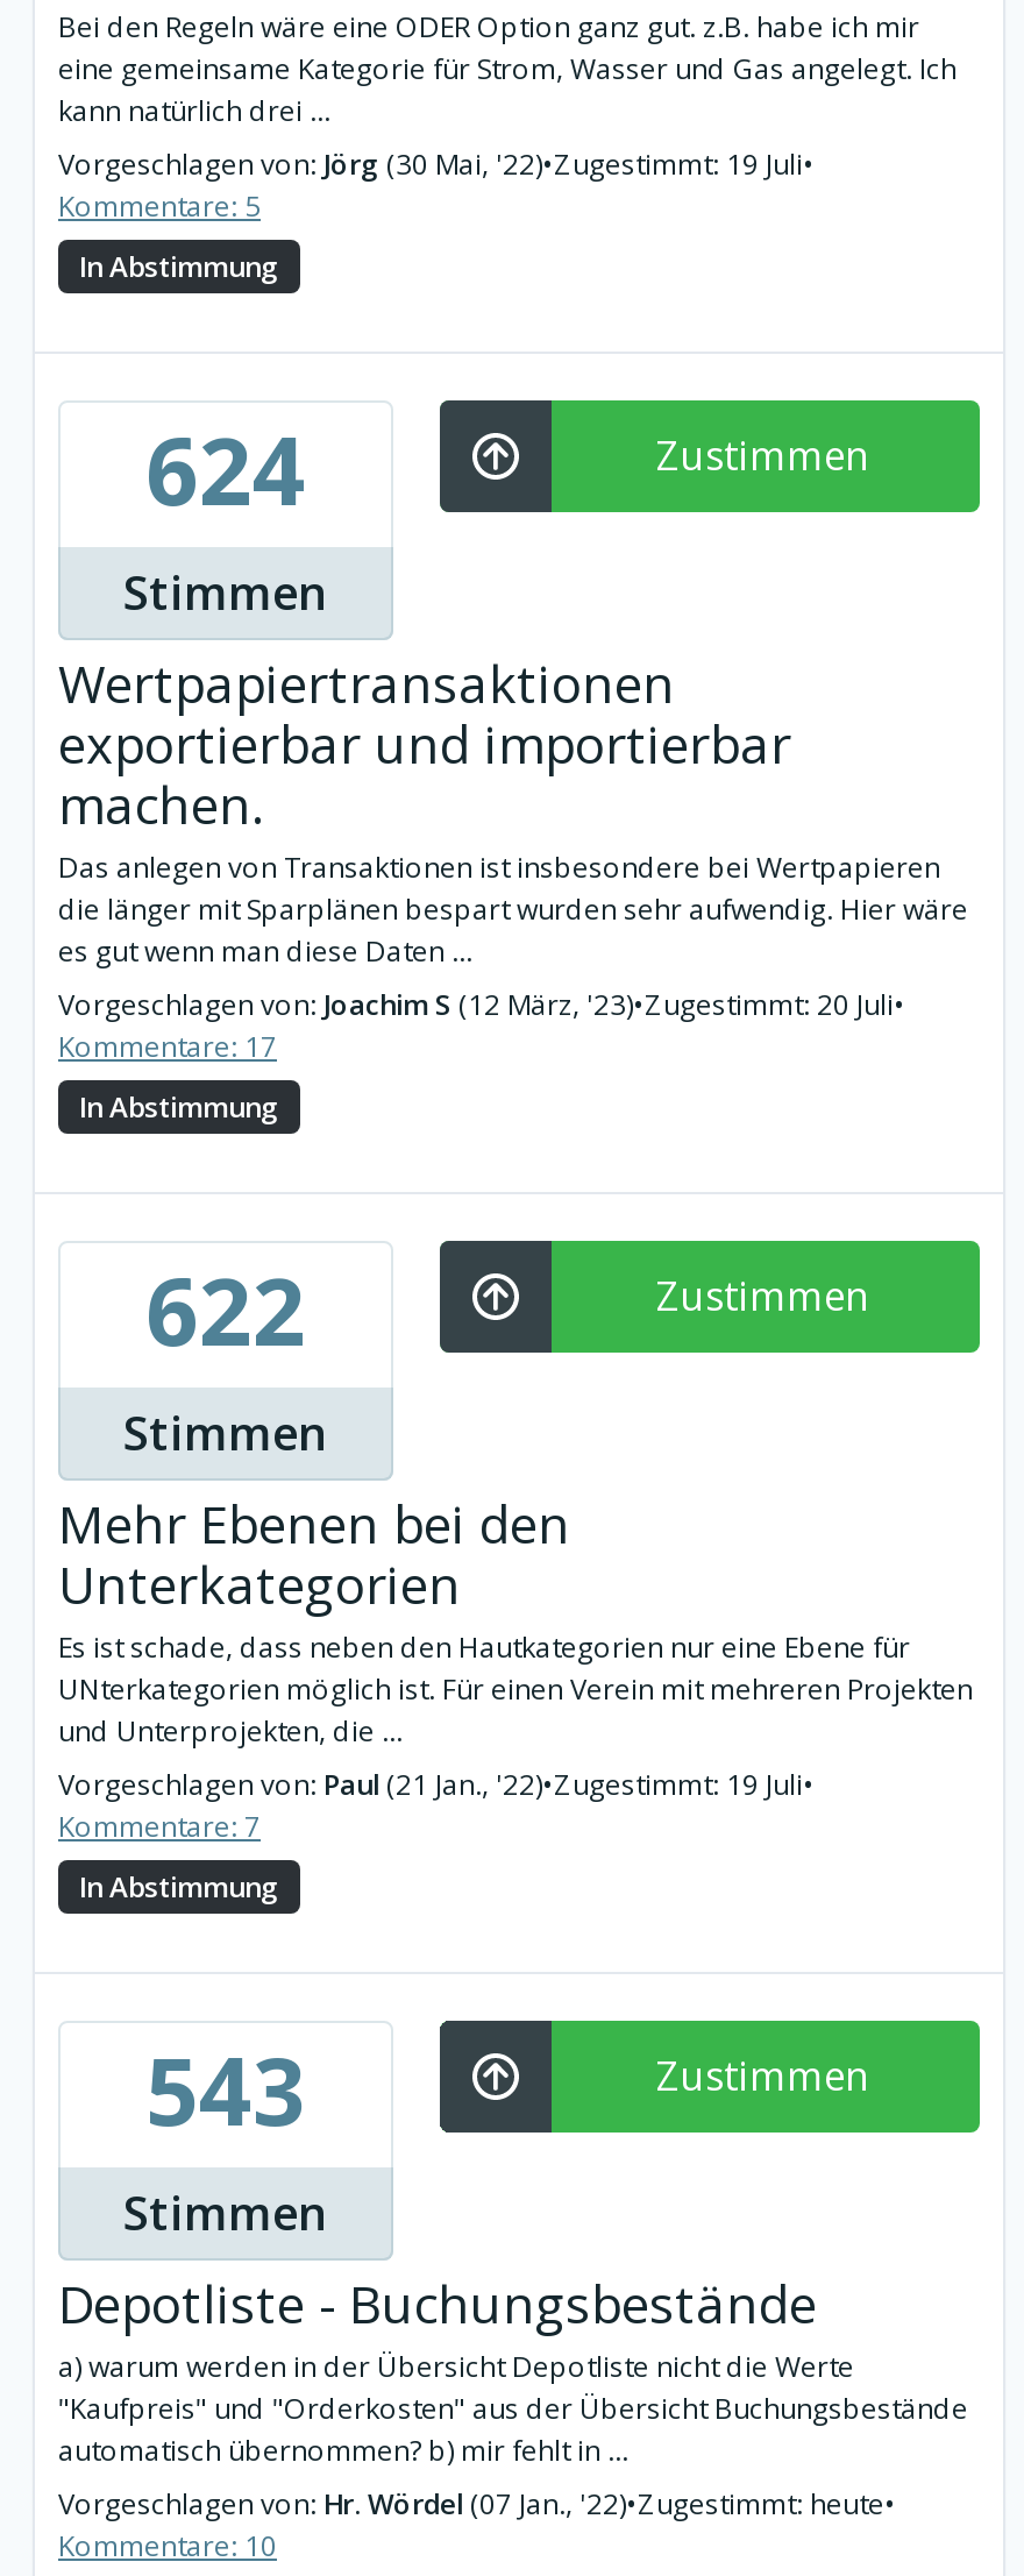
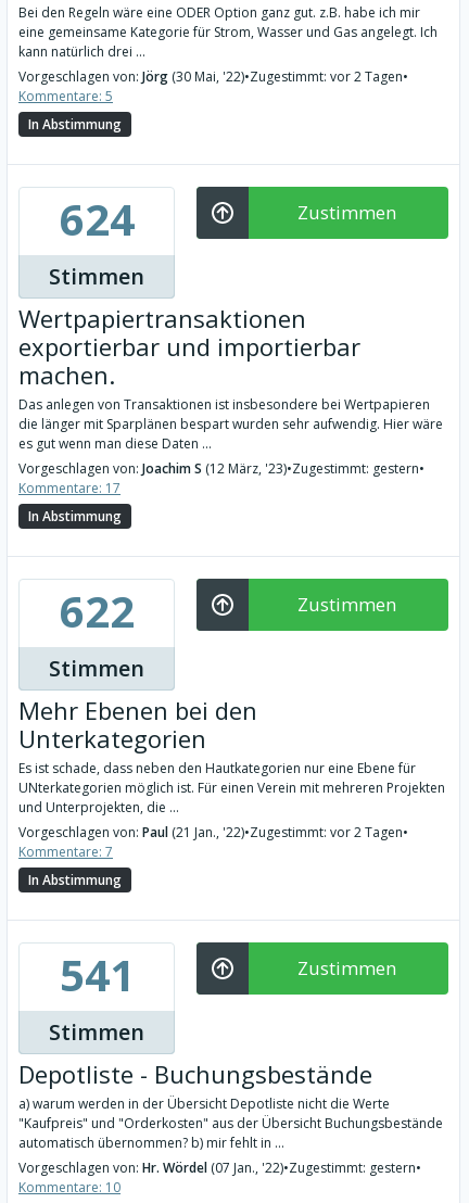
[58,144,815,184] Vorgeschlagen von: Jörg (30 Mai, '22)•Zugestimmt: 19 Juli• -> [18,67,408,86] Vorgeschlagen von: Jörg (30 Mai, '22)•Zugestimmt: vor 2 Tagen•
[58,985,905,1024] Vorgeschlagen von: Joachim S (12 März, '23)•Zugestimmt: 20 Juli• -> [18,459,424,478] Vorgeschlagen von: Joachim S (12 März, '23)•Zugestimmt: gestern•
[58,1765,815,1804] Vorgeschlagen von: Paul (21 Jan., '22)•Zugestimmt: 19 Juli• -> [18,823,408,841] Vorgeschlagen von: Paul (21 Jan., '22)•Zugestimmt: vor 2 Tagen•
[145,2025,306,2153] 543 -> [59,945,134,1004] 541
[58,2484,896,2524] Vorgeschlagen von: Hr. Wördel (07 Jan., '22)•Zugestimmt: heute• -> [18,1158,421,1177] Vorgeschlagen von: Hr. Wördel (07 Jan., '22)•Zugestimmt: gestern•

